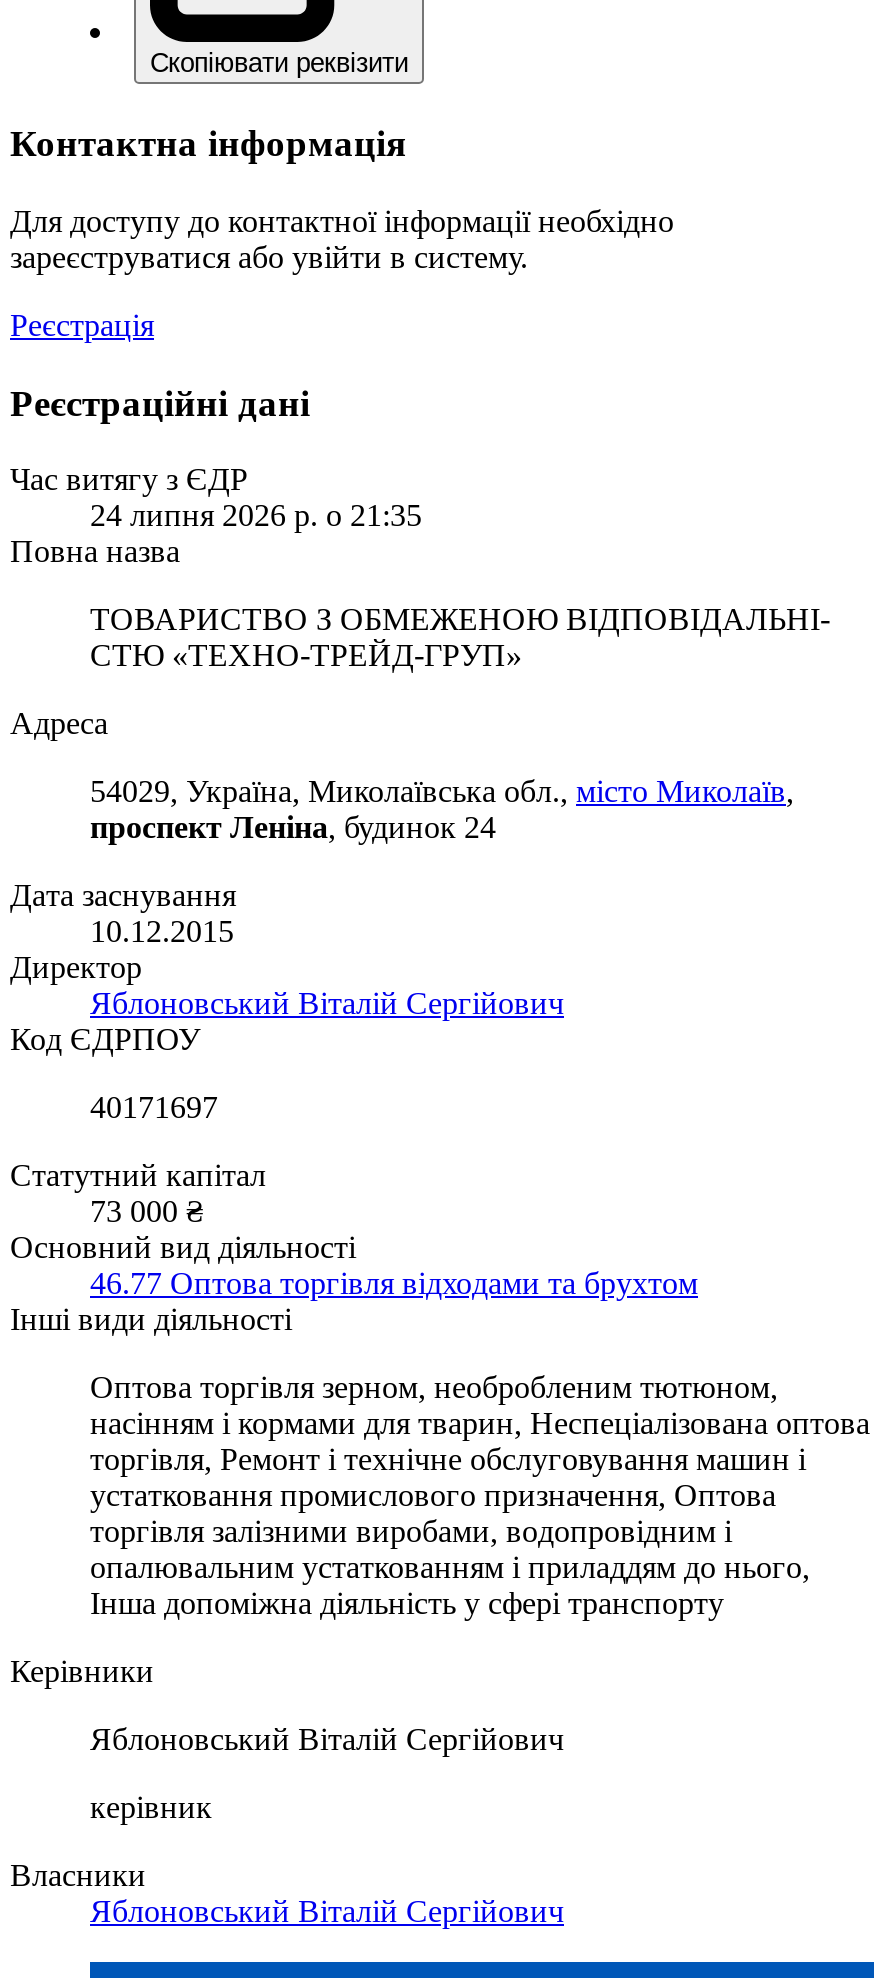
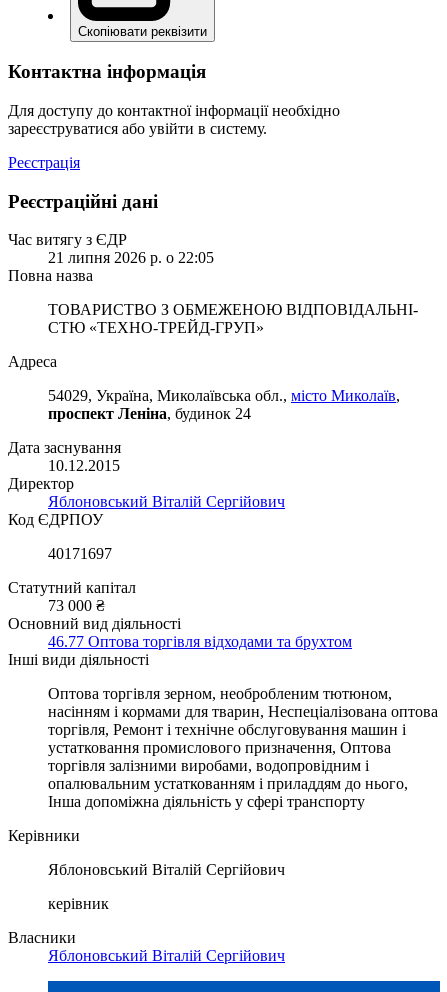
[90,499,422,533] 24 липня 2026 р. о 21:35 -> [48,249,214,266] 21 липня 2026 р. о 22:05

